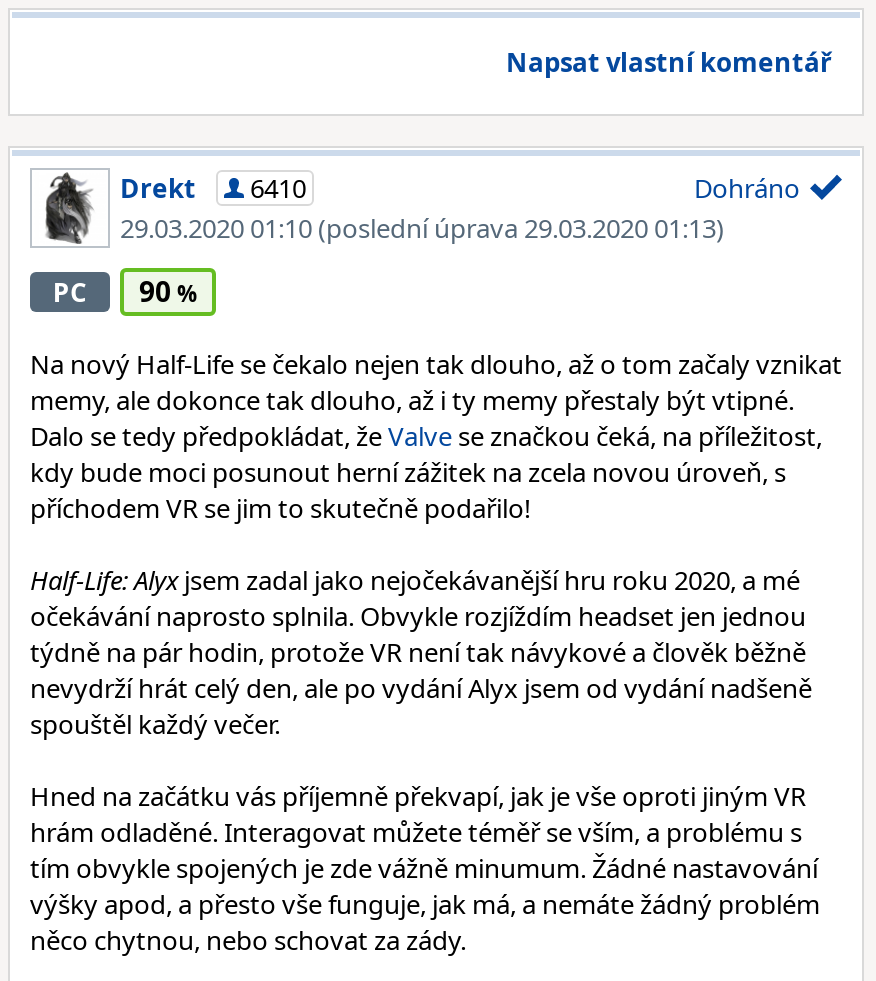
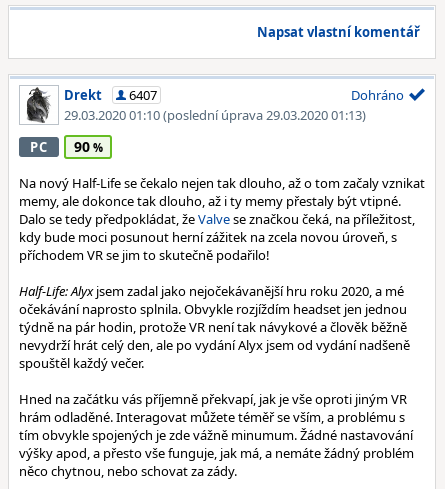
[120,170,306,206] Drekt 6410 -> [64,86,157,104] Drekt 6407

